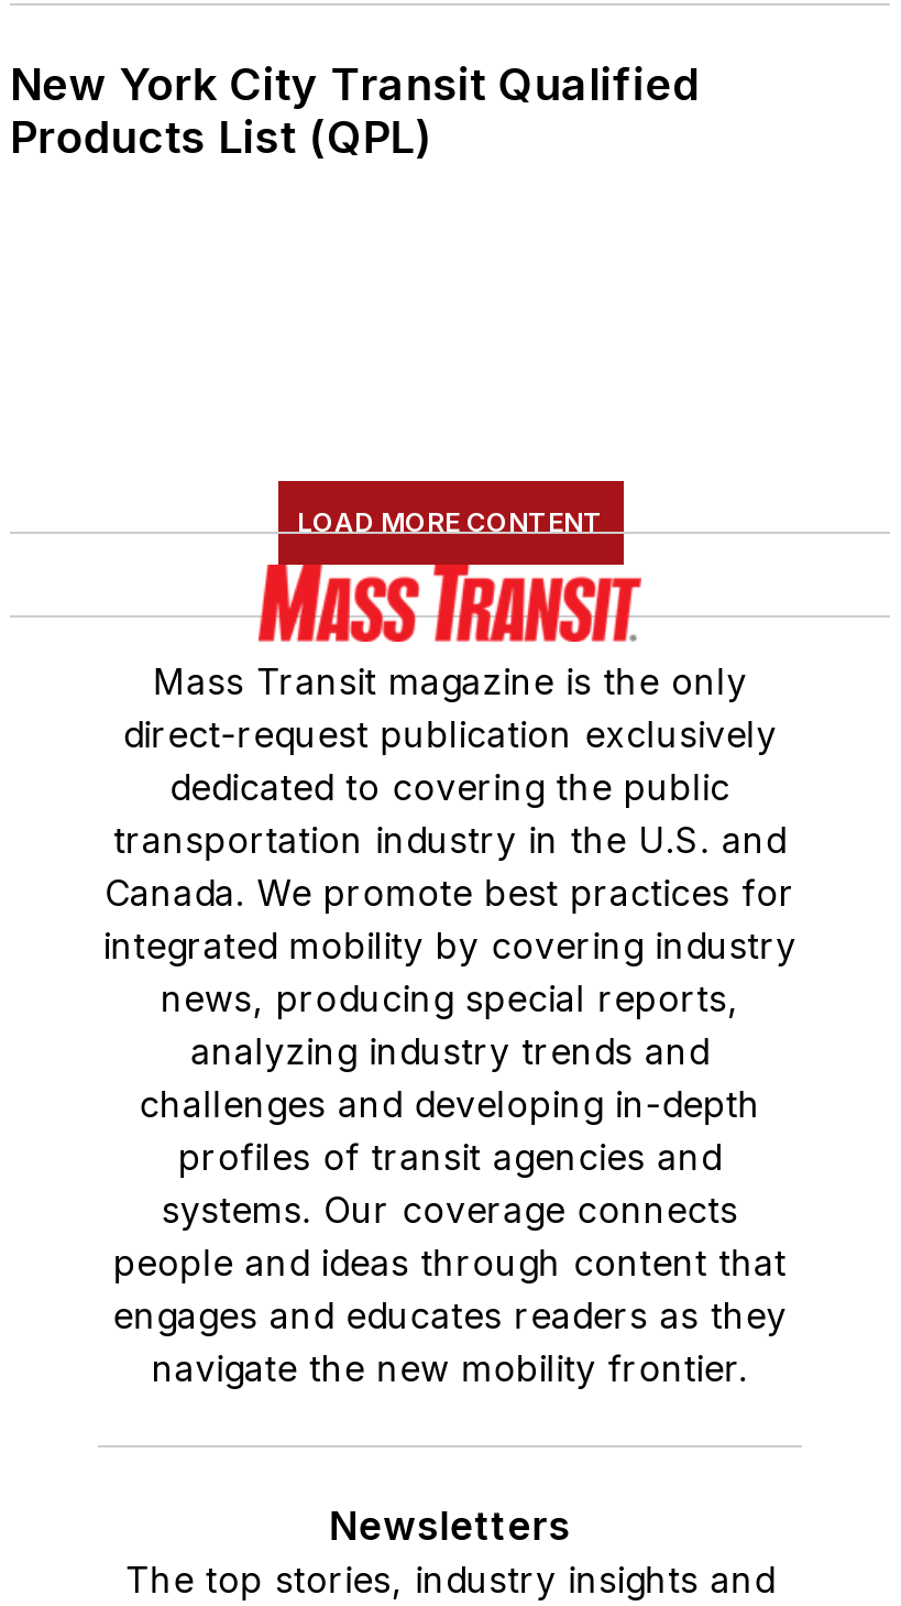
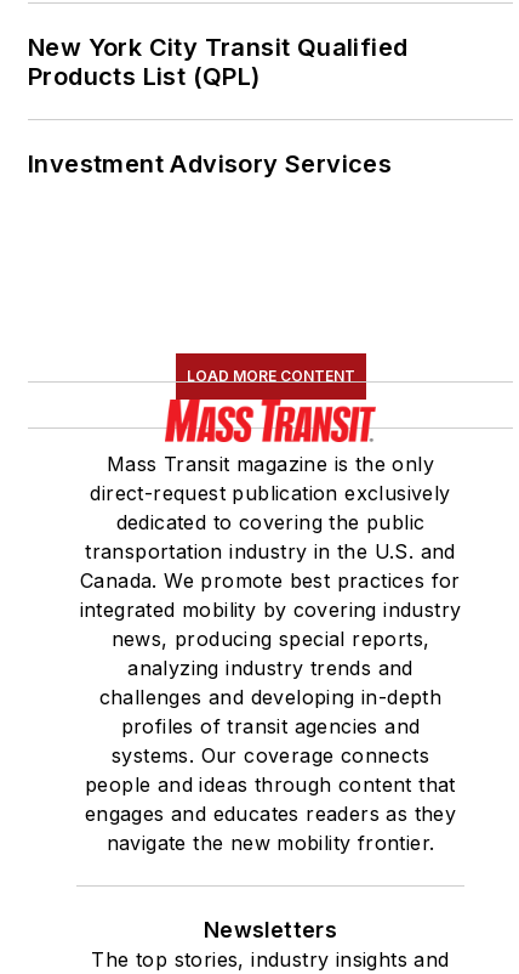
none -> [28,149,392,178] Investment Advisory Services

